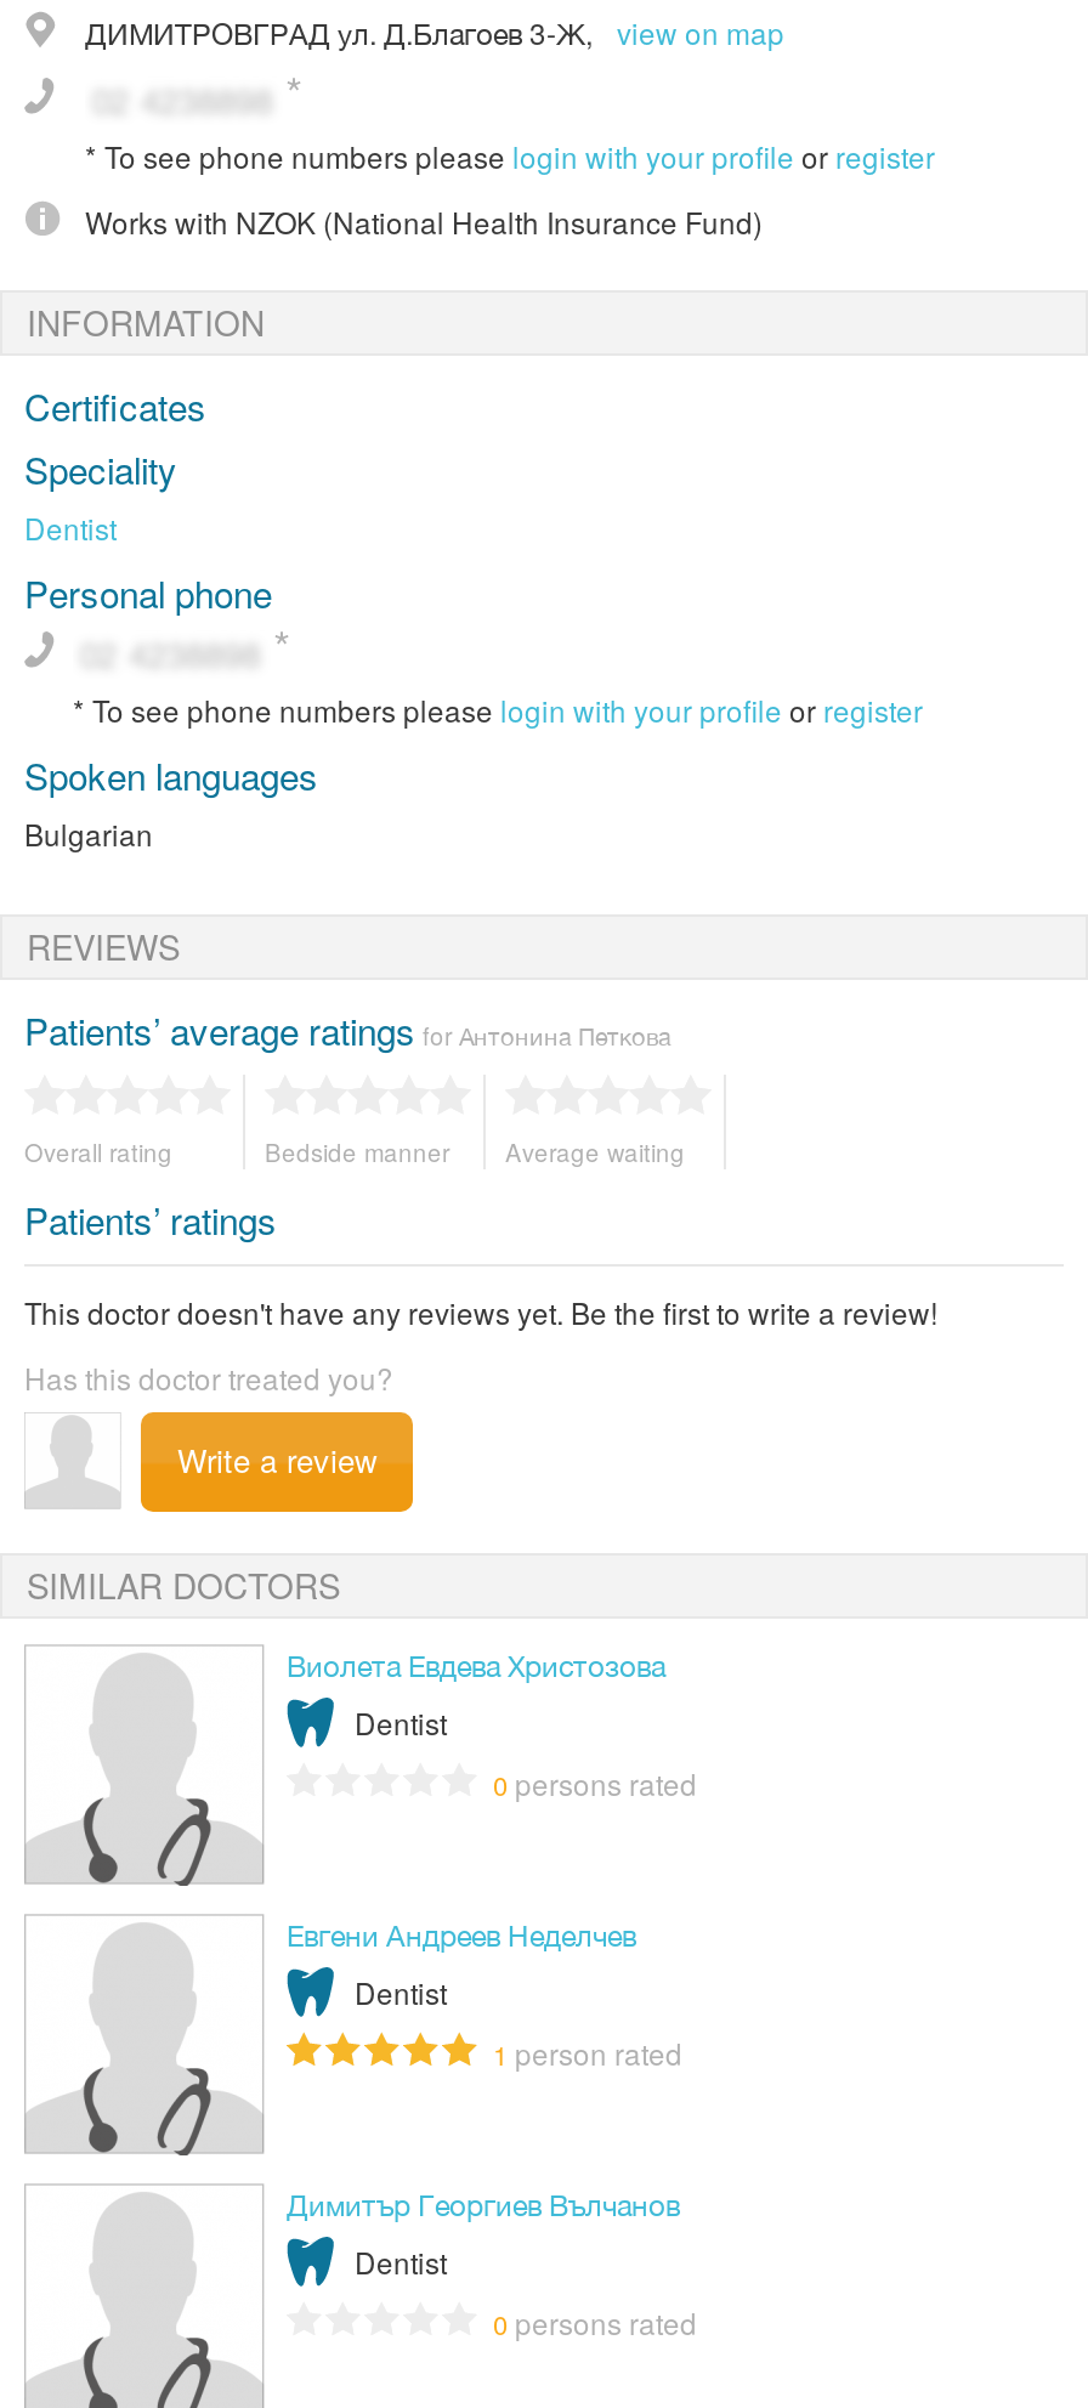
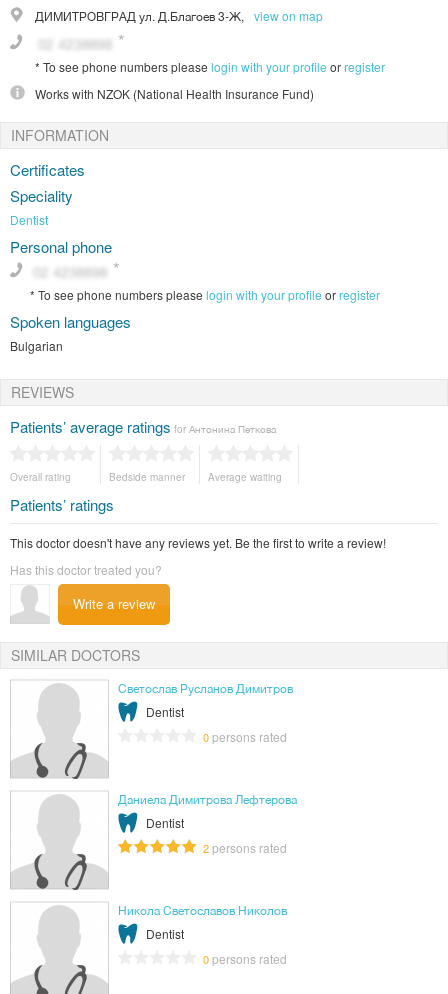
[287,1643,665,1684] Виолета Евдева Христозова -> [118,679,293,696] Светослав Русланов Димитров
[287,1913,636,1954] Евгени Андреев Неделчев -> [118,790,297,807] Даниела Димитрова Лефтерова
[493,2031,682,2072] 1 person rated -> [203,839,287,856] 2 persons rated
[287,2182,680,2223] Димитър Георгиев Вълчанов -> [118,901,287,918] Никола Светославов Николов

